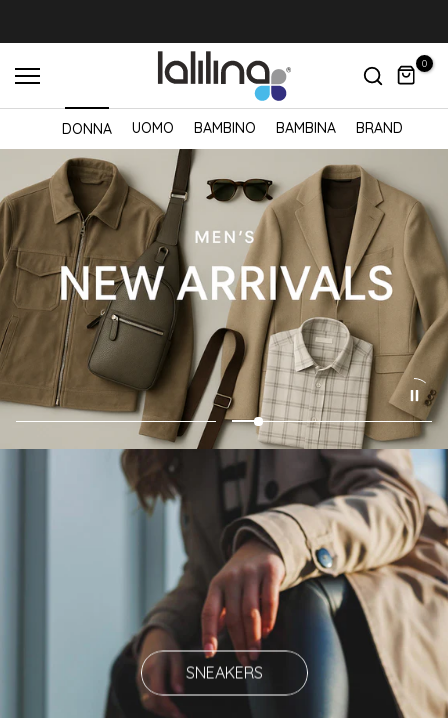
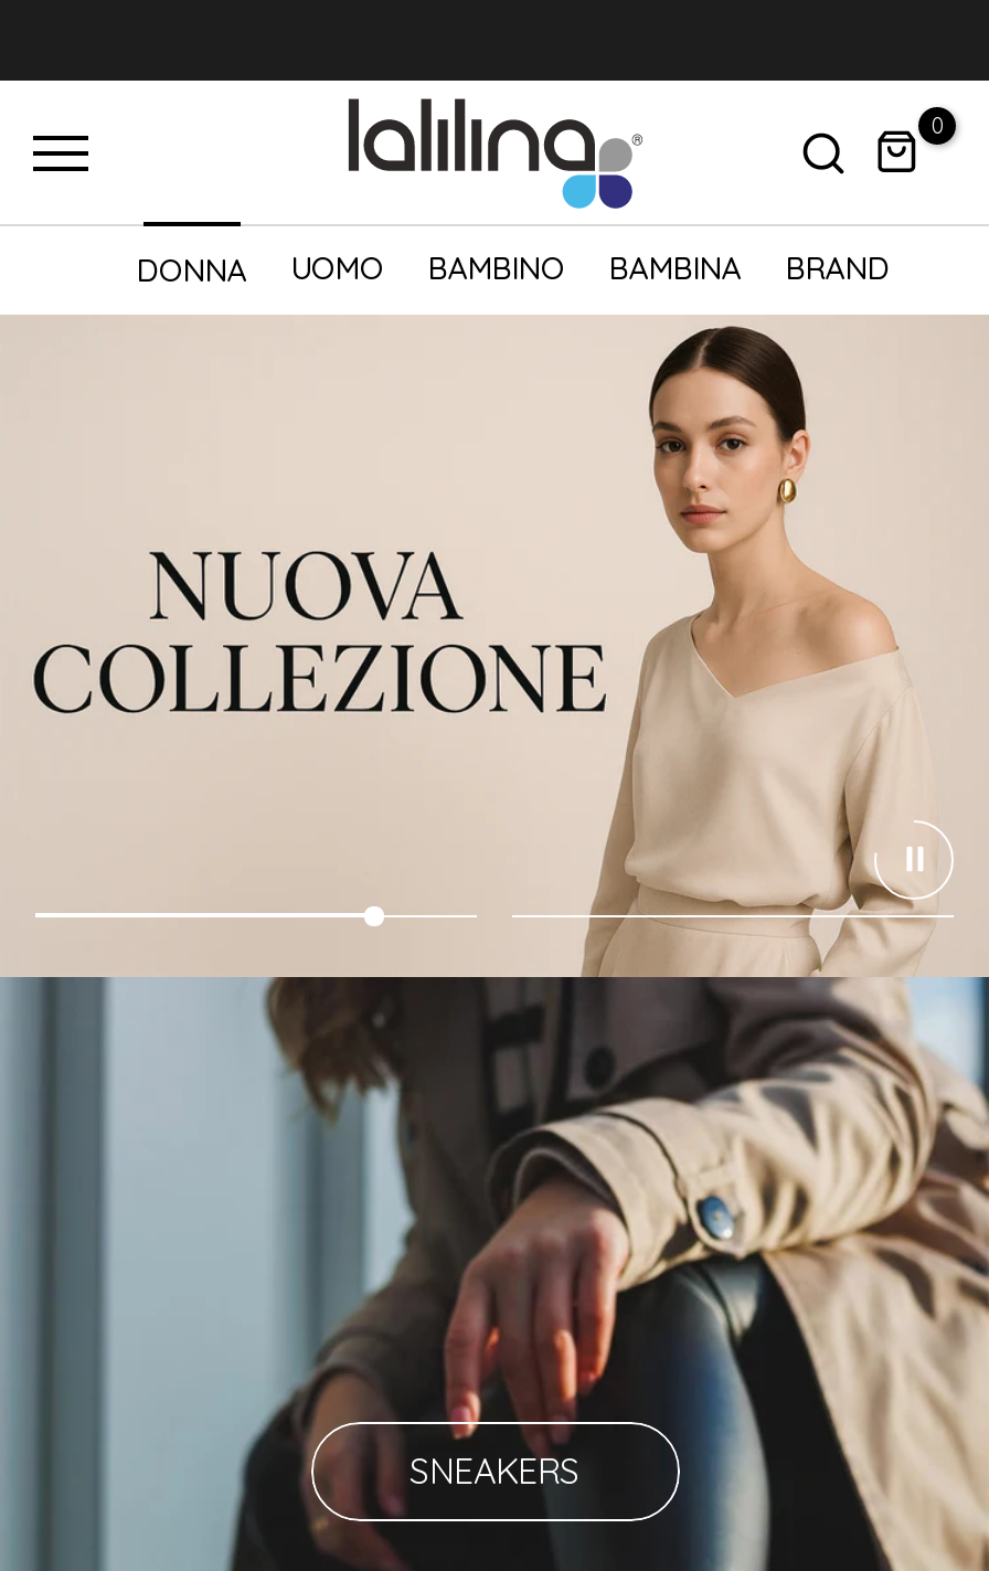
[3,148,445,449] [image] -> [7,315,982,979] [image]

